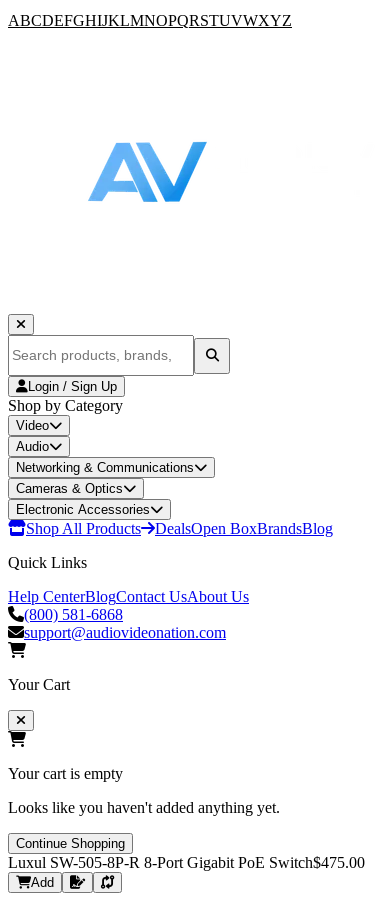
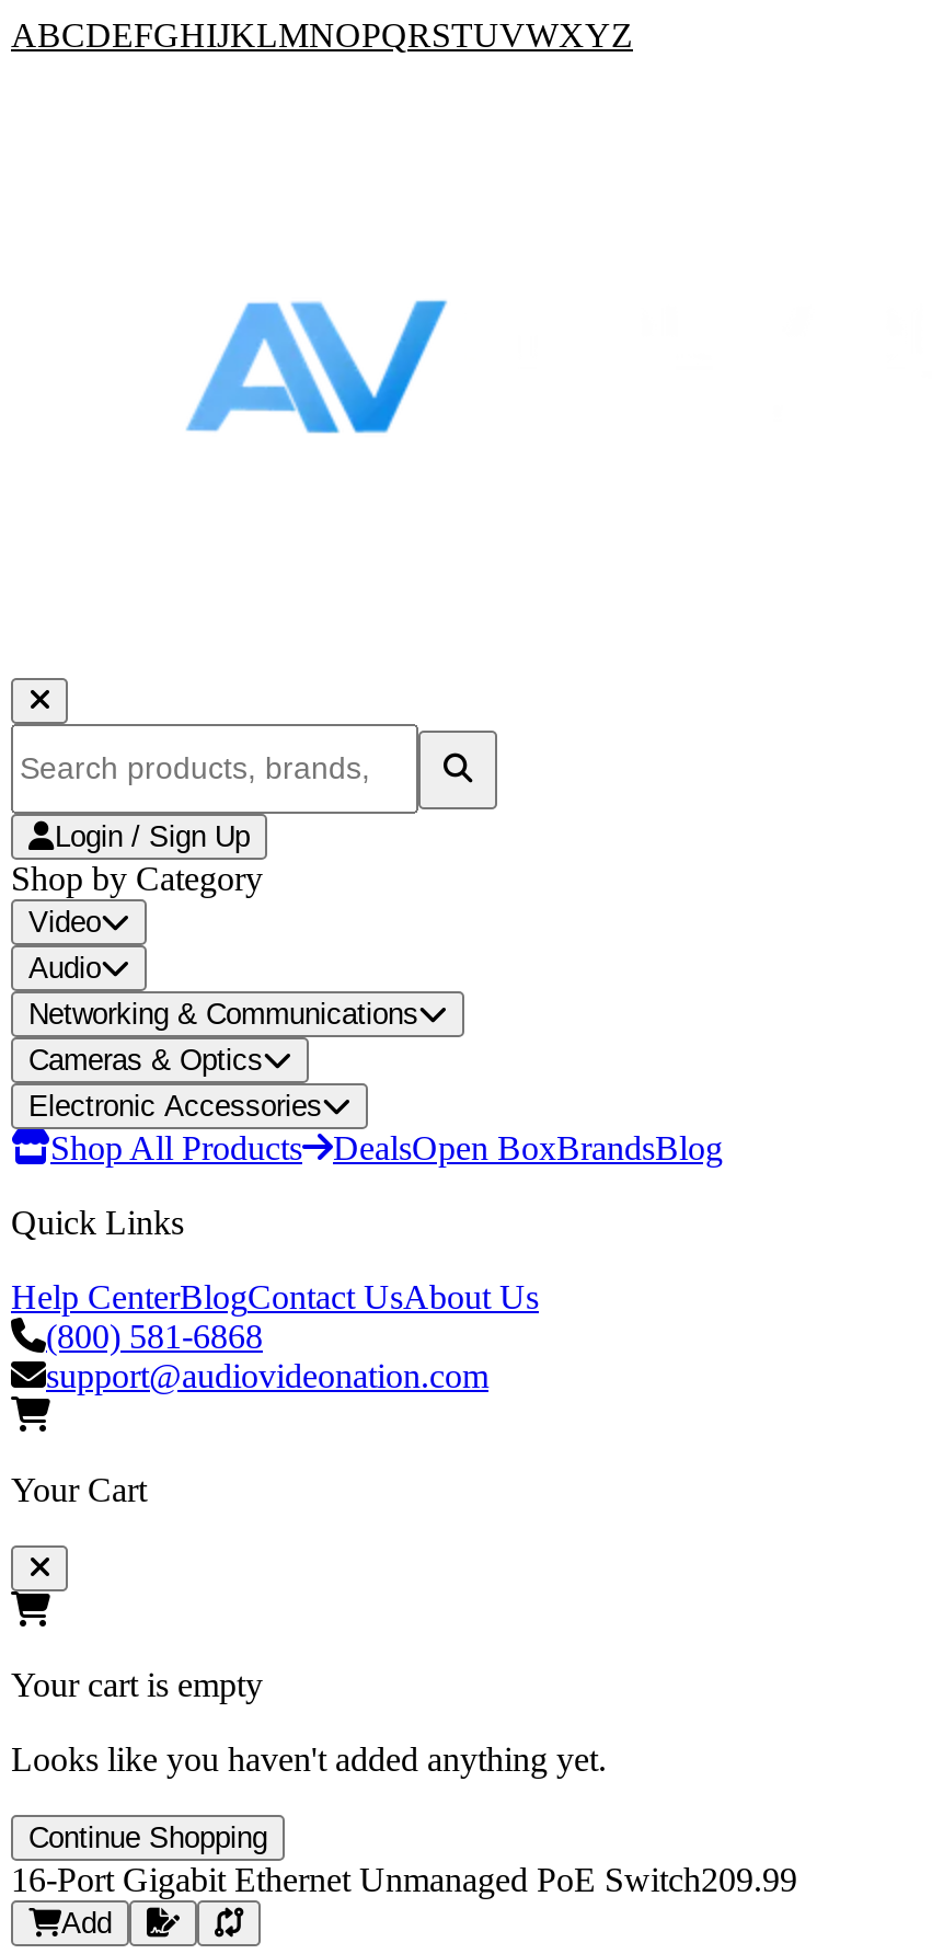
[8,854,365,871] Luxul SW-505-8P-R 8-Port Gigabit PoE Switch$475.00 -> [11,1860,797,1897] 16-Port Gigabit Ethernet Unmanaged PoE Switch209.99

